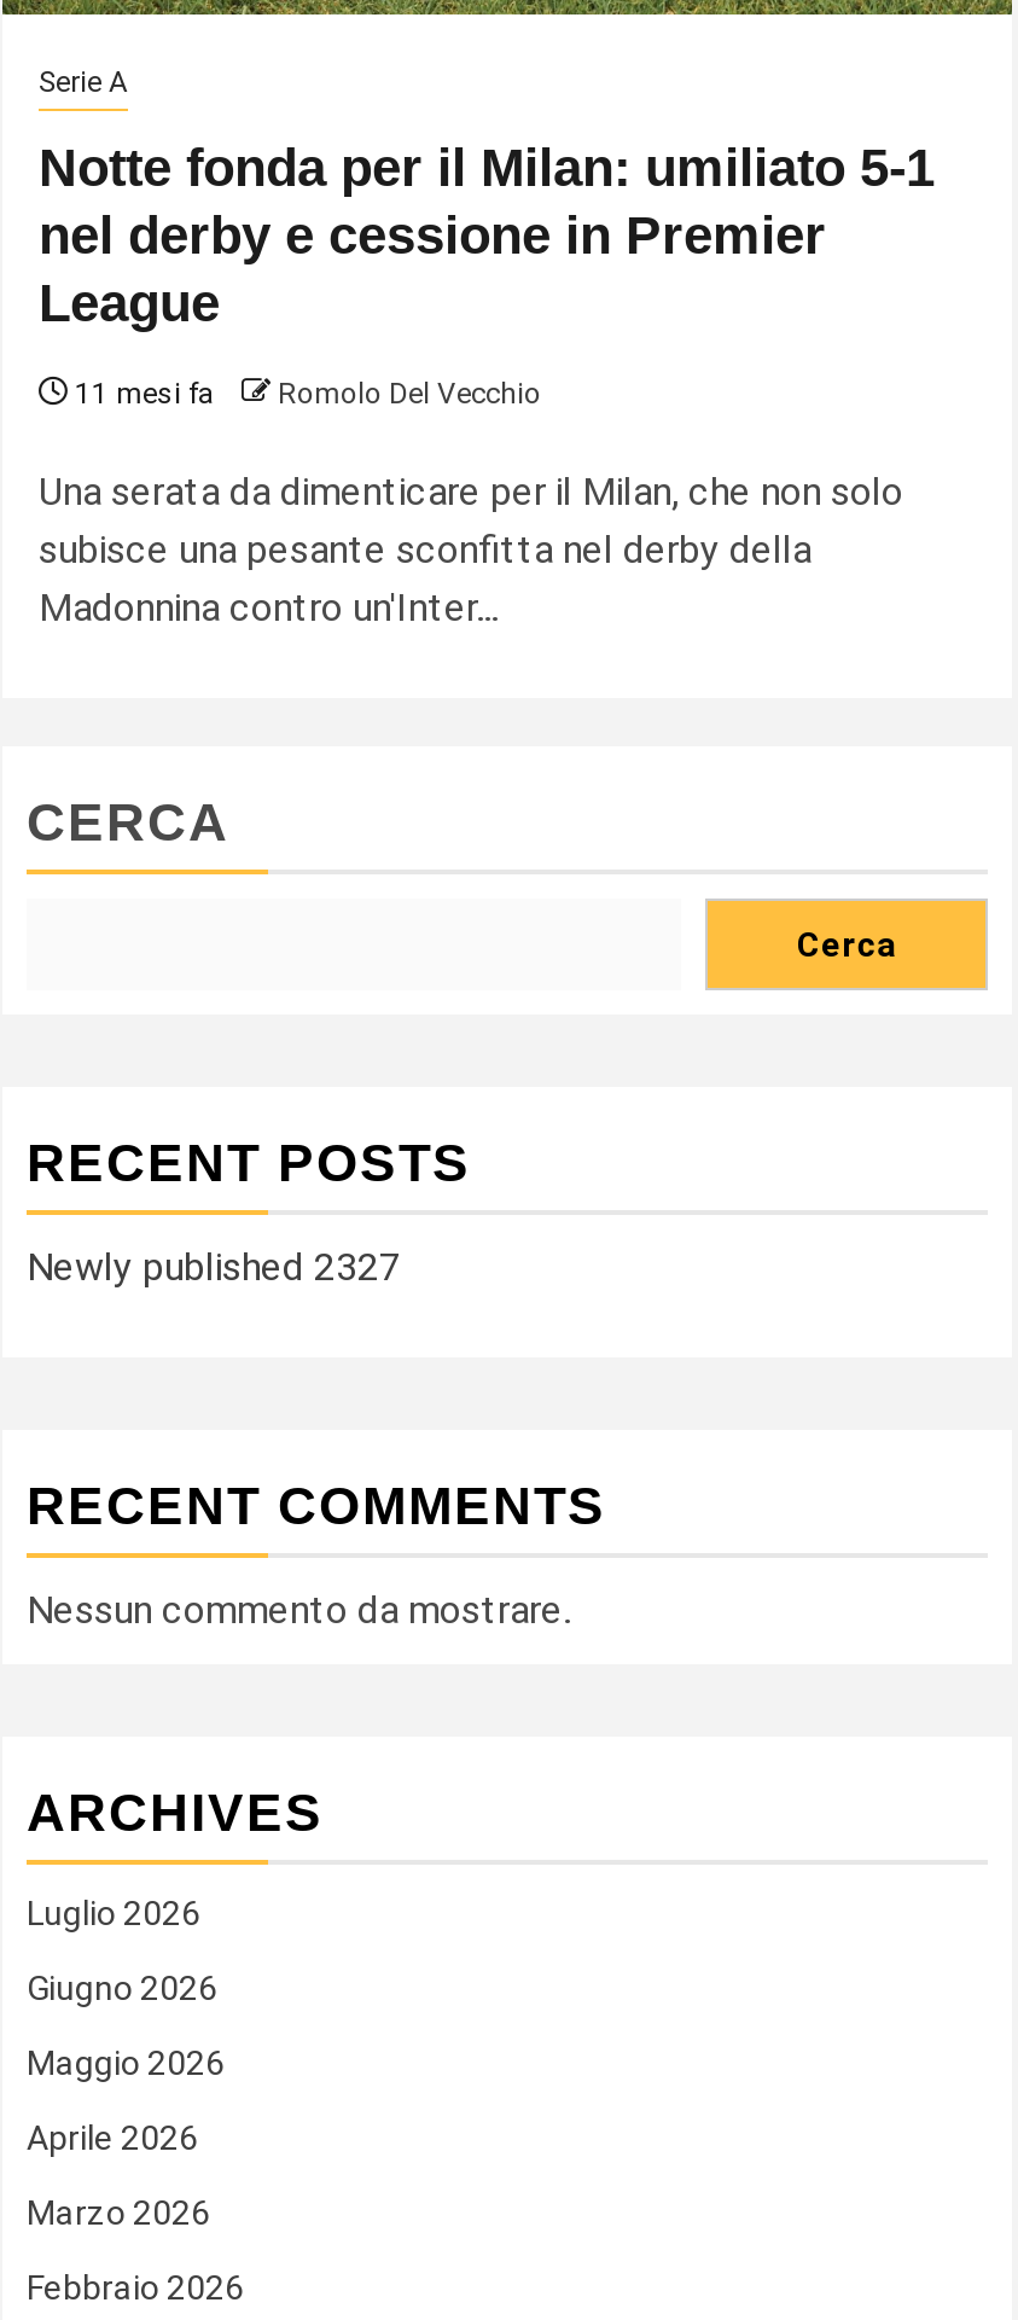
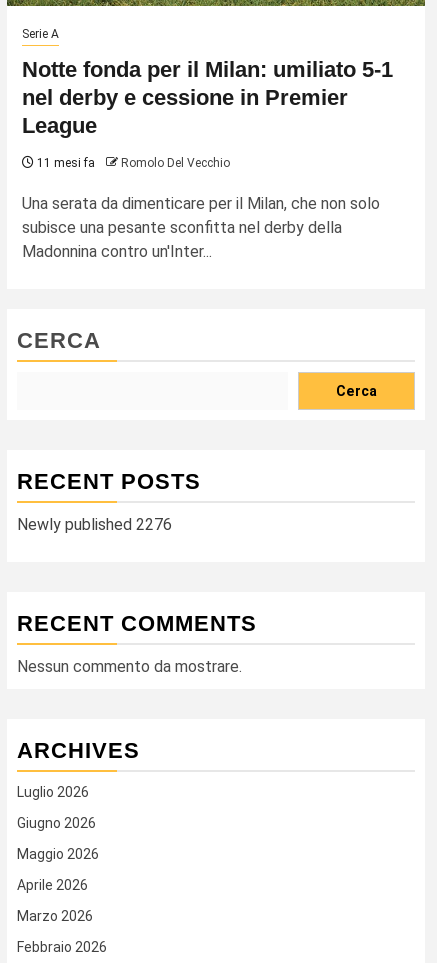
[27,1244,401,1290] Newly published 2327 -> [17,515,172,534] Newly published 2276

